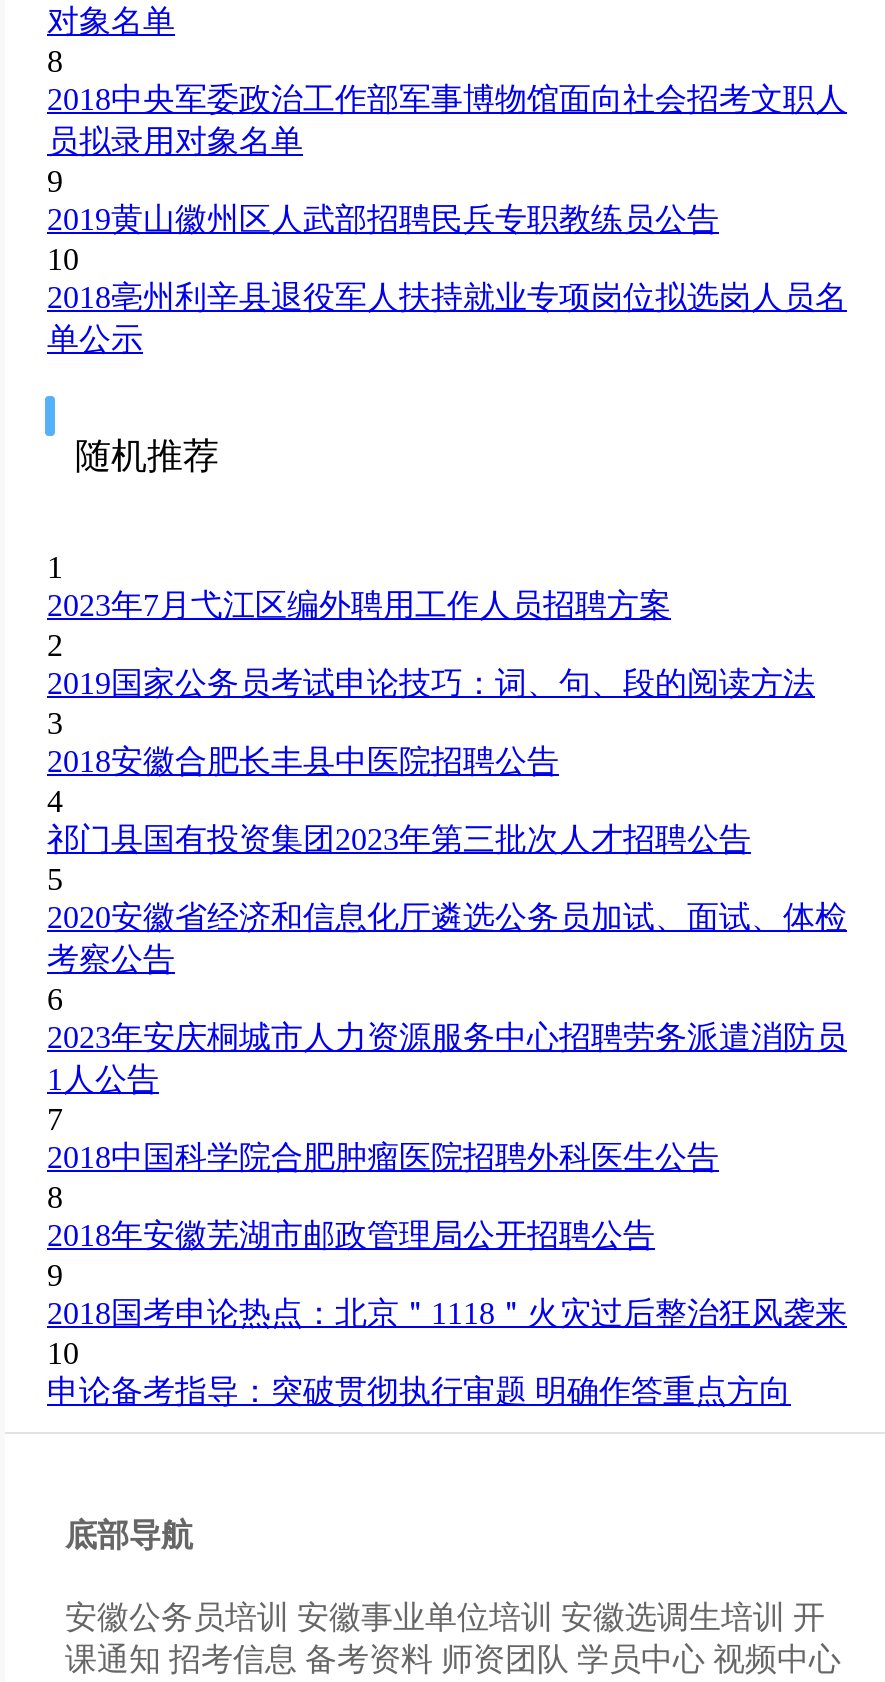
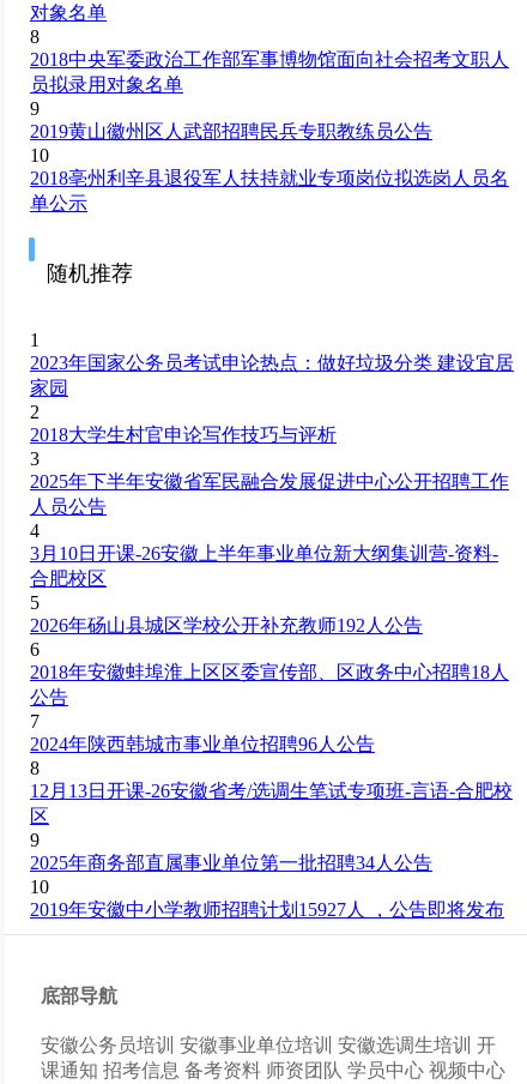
[47,588,671,622] 2023年7月弋江区编外聘用工作人员招聘方案 -> [30,352,514,398] 2023年国家公务员考试申论热点：做好垃圾分类 建设宜居 | 家园
[47,666,815,700] 2019国家公务员考试申论技巧：词、句、段的阅读方法 -> [30,424,337,445] 2018大学生村官申论写作技巧与评析
[47,744,559,778] 2018安徽合肥长丰县中医院招聘公告 -> [30,471,509,517] 2025年下半年安徽省军民融合发展促进中心公开招聘工作 | 人员公告
[47,822,751,856] 祁门县国有投资集团2023年第三批次人才招聘公告 -> [30,543,498,589] 3月10日开课-26安徽上半年事业单位新大纲集训营-资料- | 合肥校区
[47,900,847,976] 2020安徽省经济和信息化厅遴选公务员加试、面试、体检 | 考察公告 -> [30,615,423,635] 2026年砀山县城区学校公开补充教师192人公告
[47,1020,847,1096] 2023年安庆桐城市人力资源服务中心招聘劳务派遣消防员 | 1人公告 -> [30,662,509,707] 2018年安徽蚌埠淮上区区委宣传部、区政务中心招聘18人 | 公告
[47,1140,719,1174] 2018中国科学院合肥肿瘤医院招聘外科医生公告 -> [30,734,375,754] 2024年陕西韩城市事业单位招聘96人公告
[47,1218,655,1252] 2018年安徽芜湖市邮政管理局公开招聘公告 -> [30,780,513,826] 12月13日开课-26安徽省考/选调生笔试专项班-言语-合肥校 | 区
[47,1296,847,1330] 2018国考申论热点：北京＂1118＂火灾过后整治狂风袭来 -> [30,852,432,873] 2025年商务部直属事业单位第一批招聘34人公告
[47,1374,791,1408] 申论备考指导：突破贯彻执行审题 明确作答重点方向 -> [30,899,504,919] 2019年安徽中小学教师招聘计划15927人 ，公告即将发布

